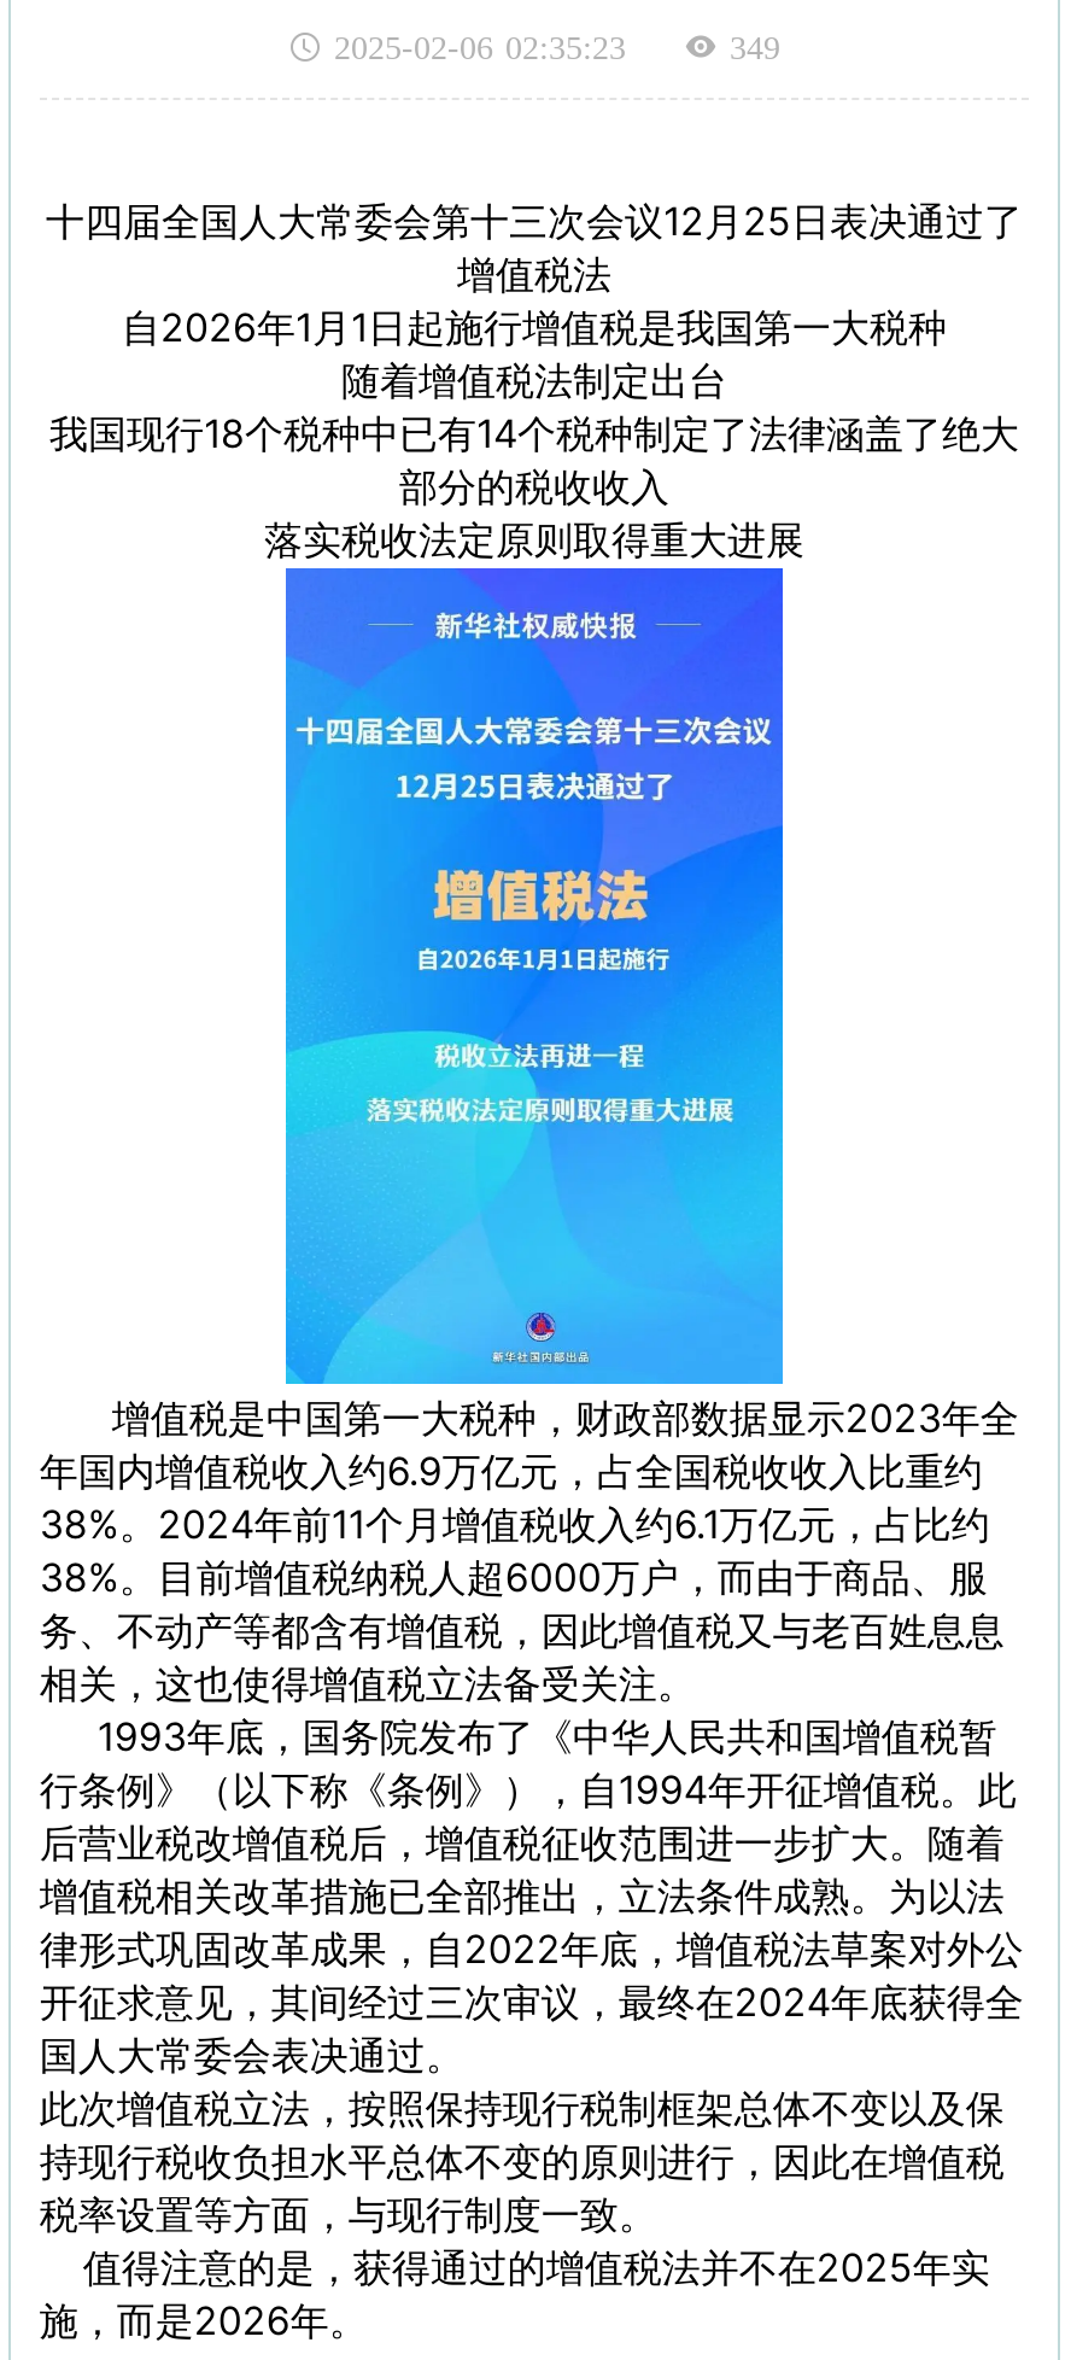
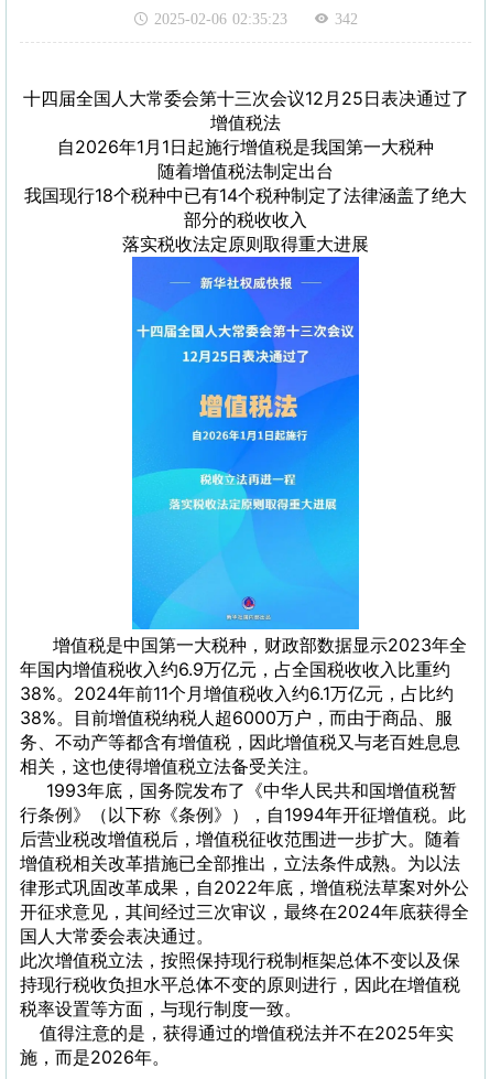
[730,31,780,65] 349 -> [335,11,358,27] 342

